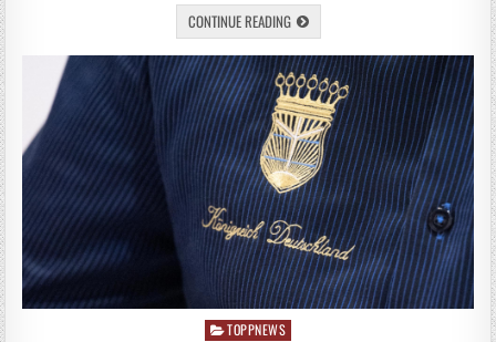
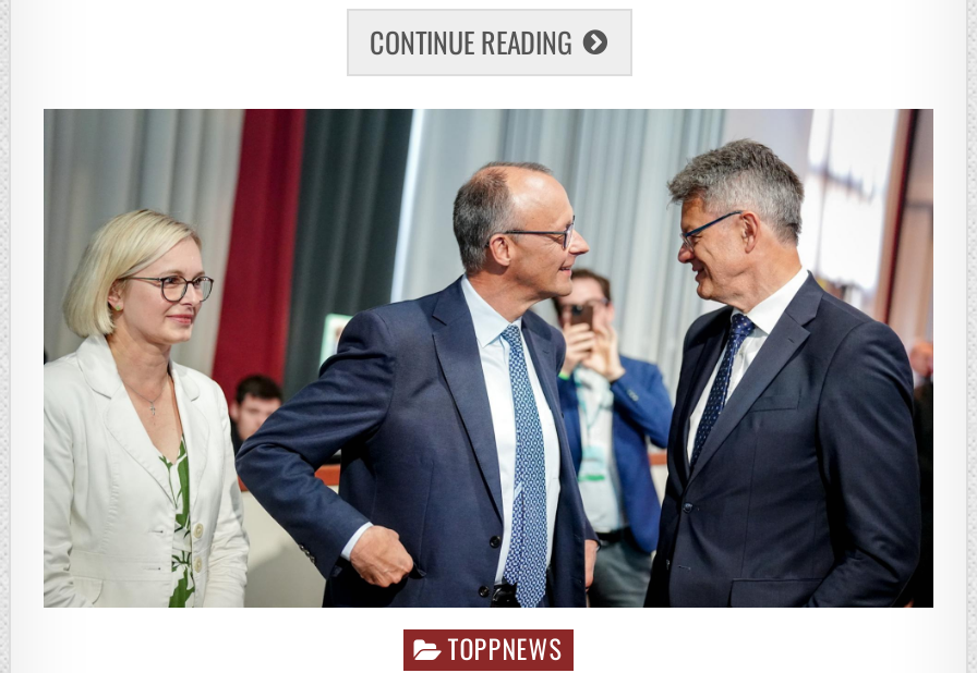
[21,54,475,310] [image] -> [41,107,936,610] [image]

